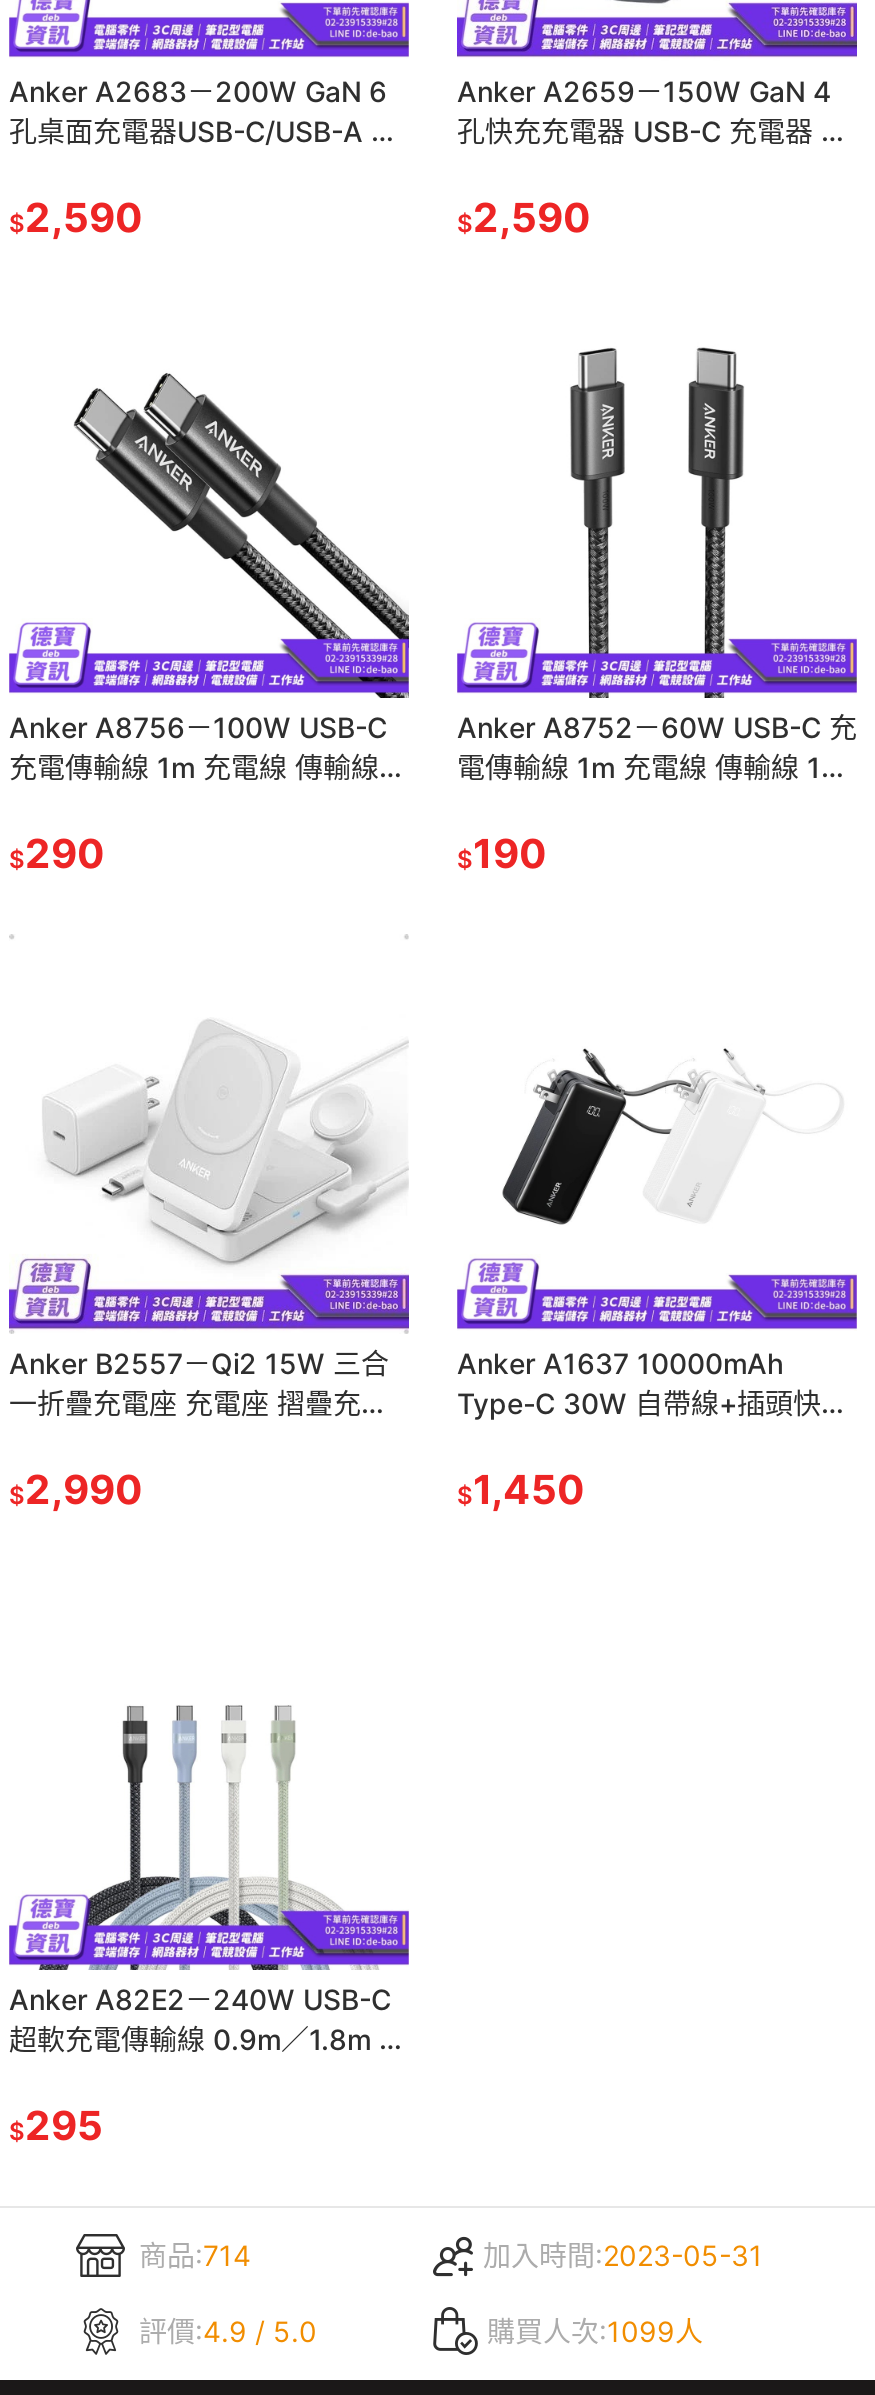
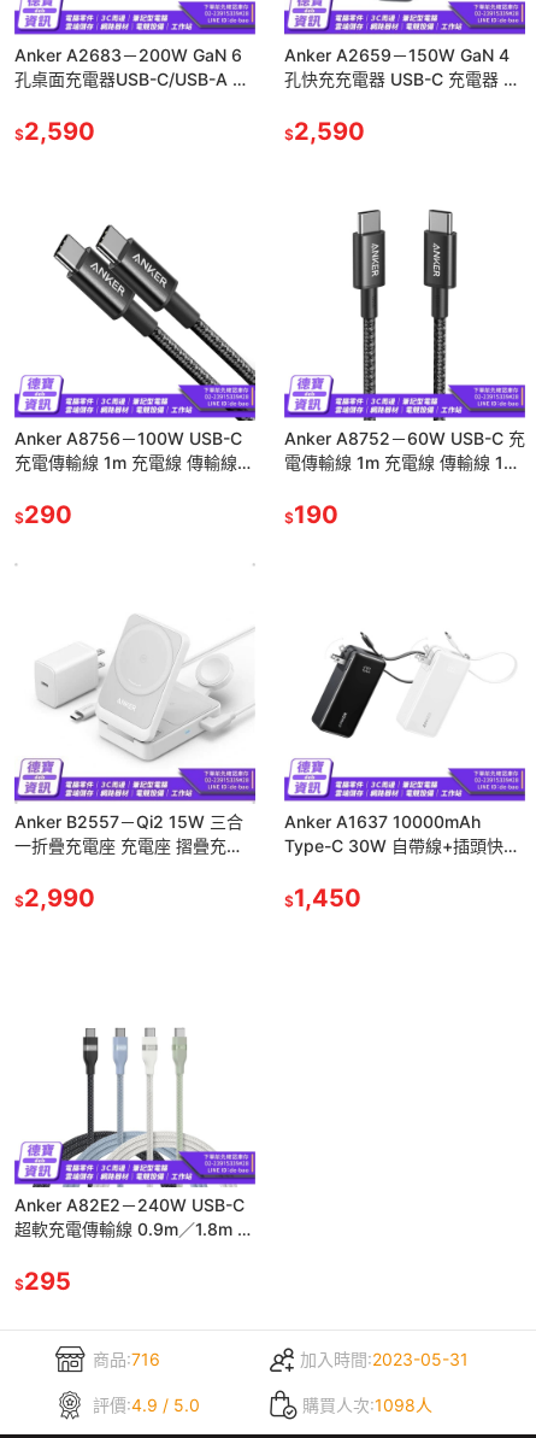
[139,2237,251,2271] 商品:714 -> [93,1348,160,1369] 商品:716
[487,2313,703,2347] 購買人次:1099人 -> [302,1394,432,1414] 購買人次:1098人

